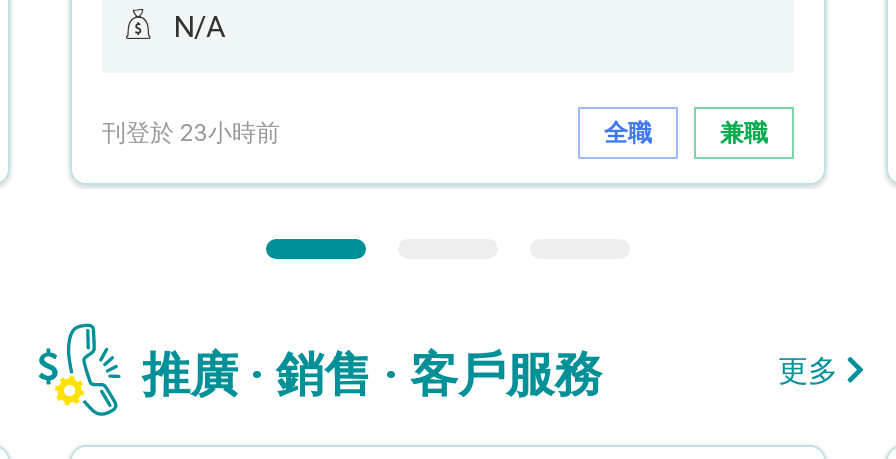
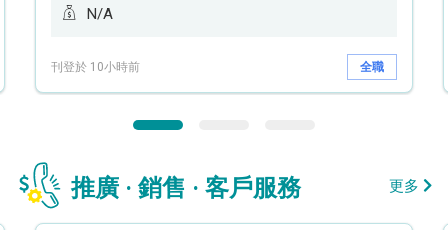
[102,118,280,146] 刊登於 23小時前 -> [51,59,140,73] 刊登於 10小時前
[720,118,768,146] 兼職 -> none

